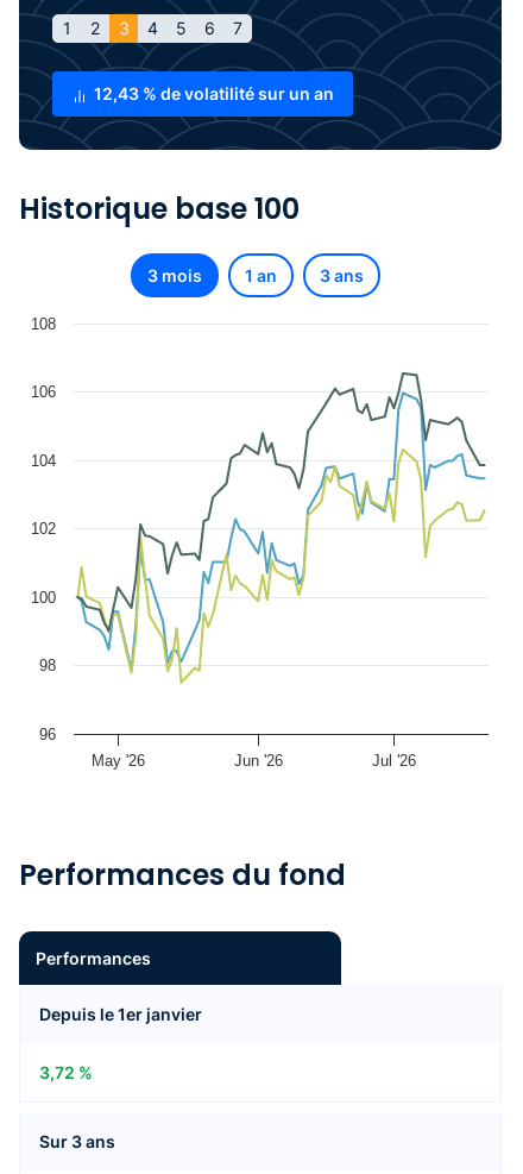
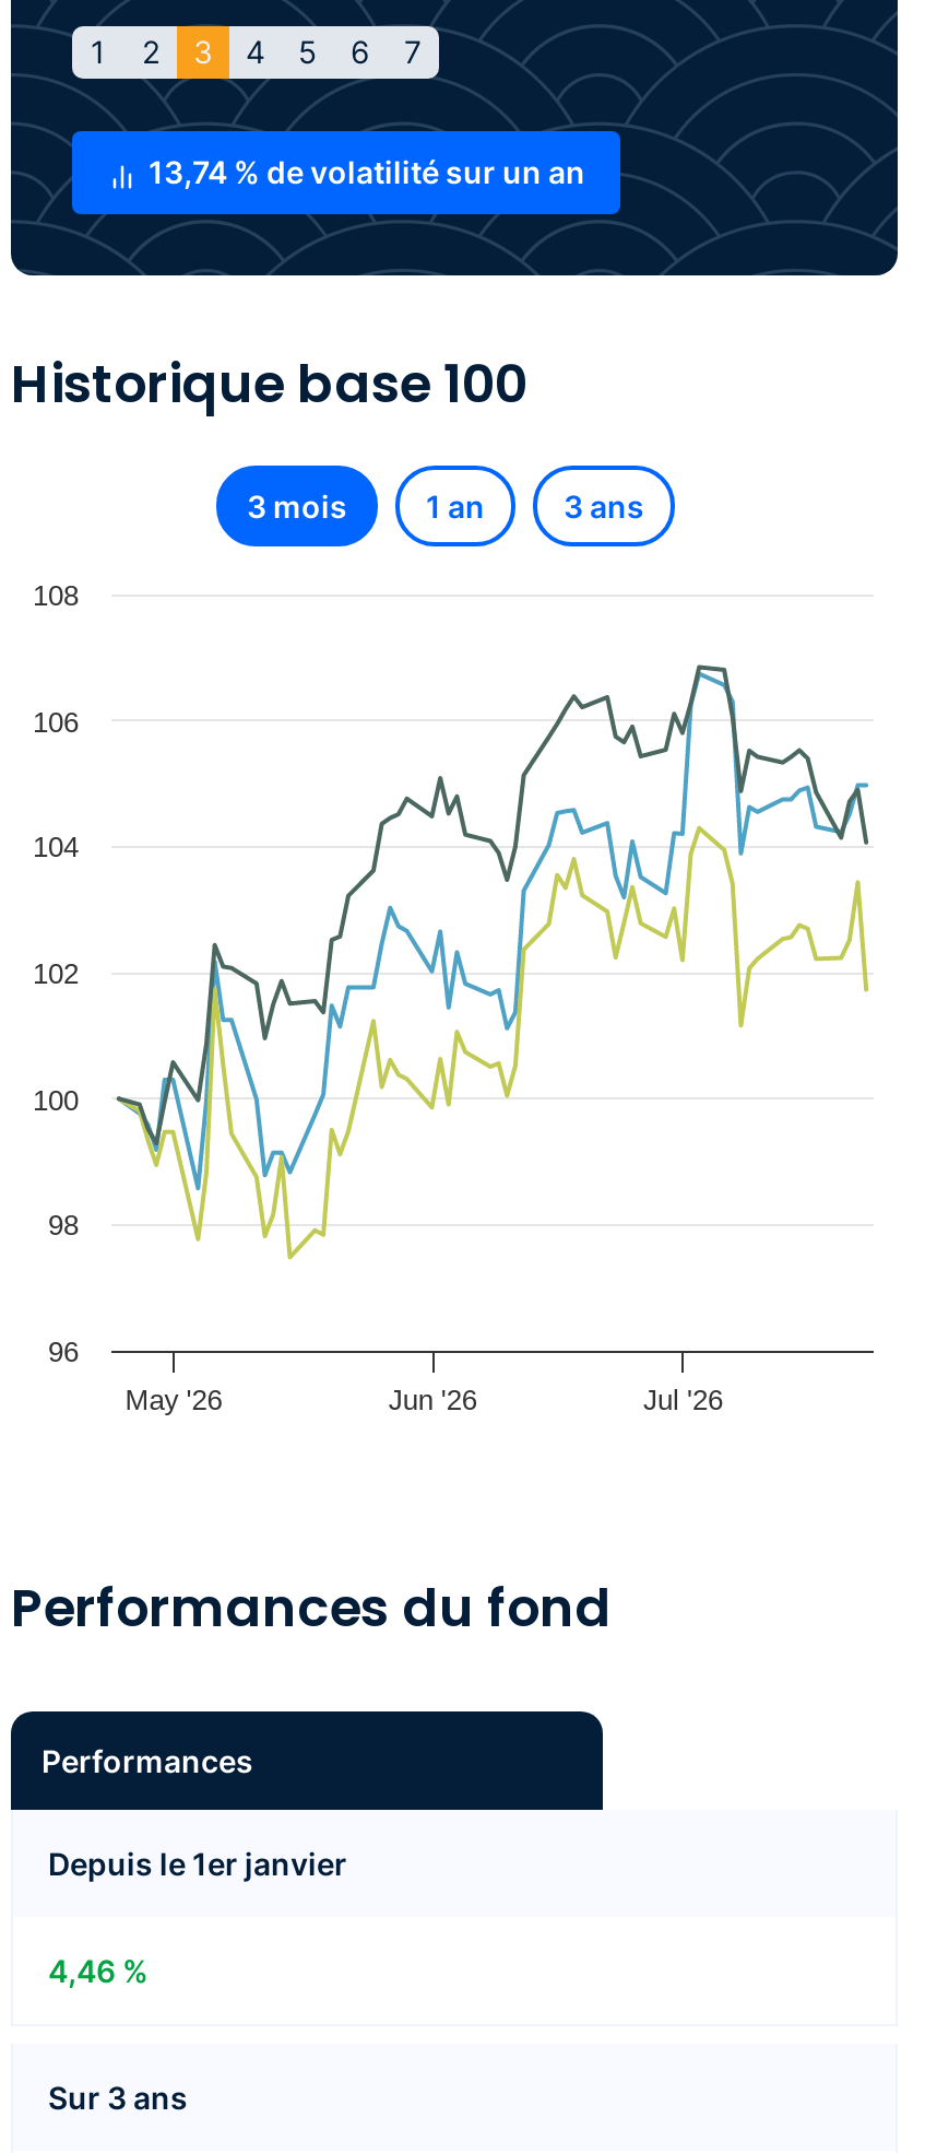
[94,84,334,104] 12,43 % de volatilité sur un an -> [149,154,585,191] 13,74 % de volatilité sur un an
[76,362,486,684] [image] -> [118,662,869,1261] [image]
[39,1063,93,1083] 3,72 % -> [48,1953,149,1990] 4,46 %

